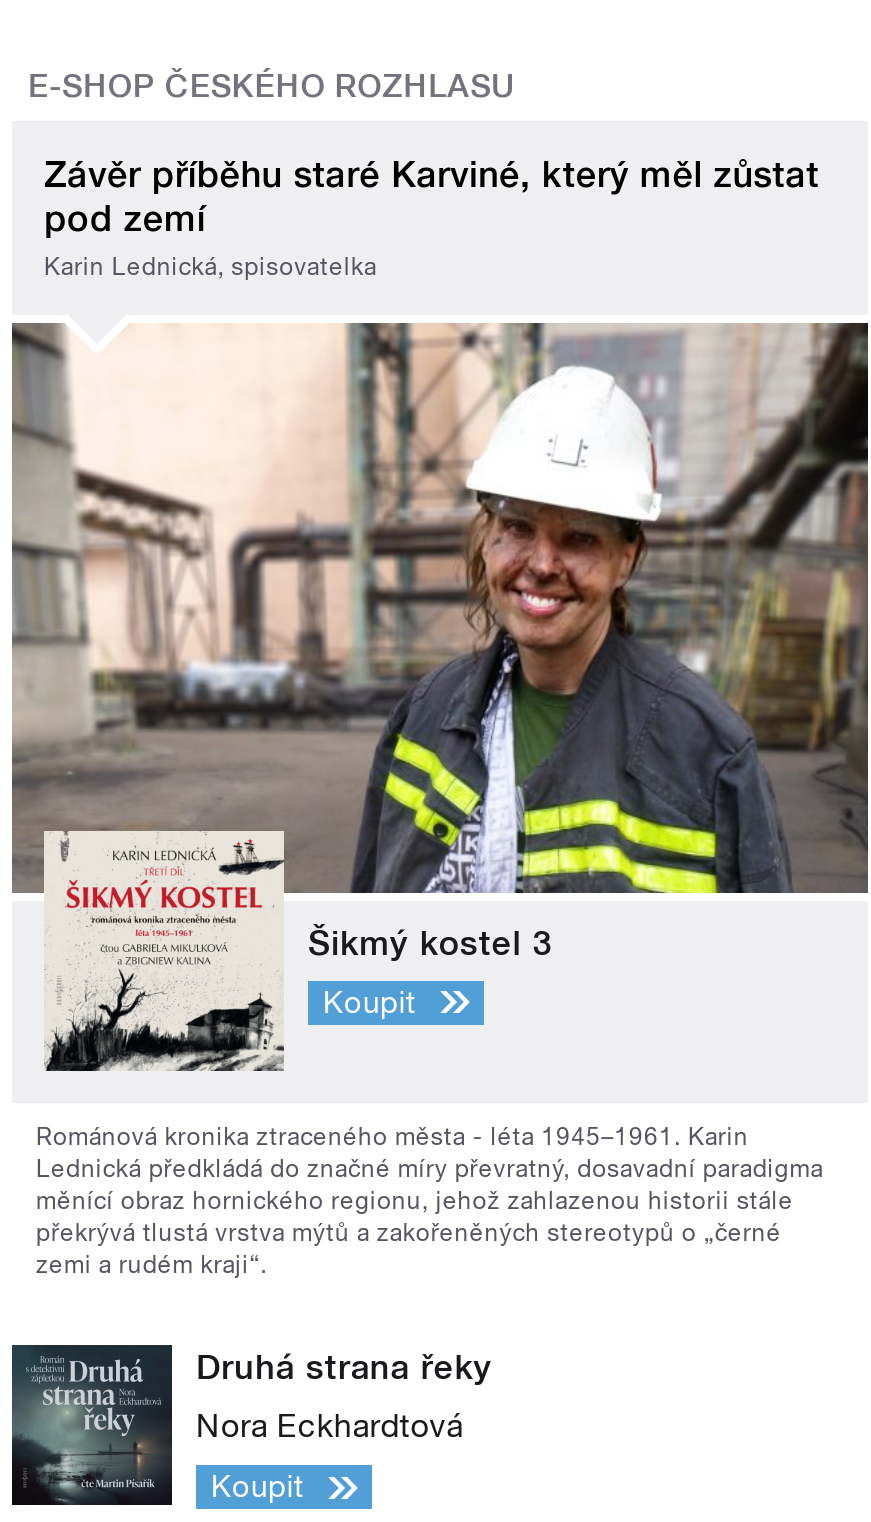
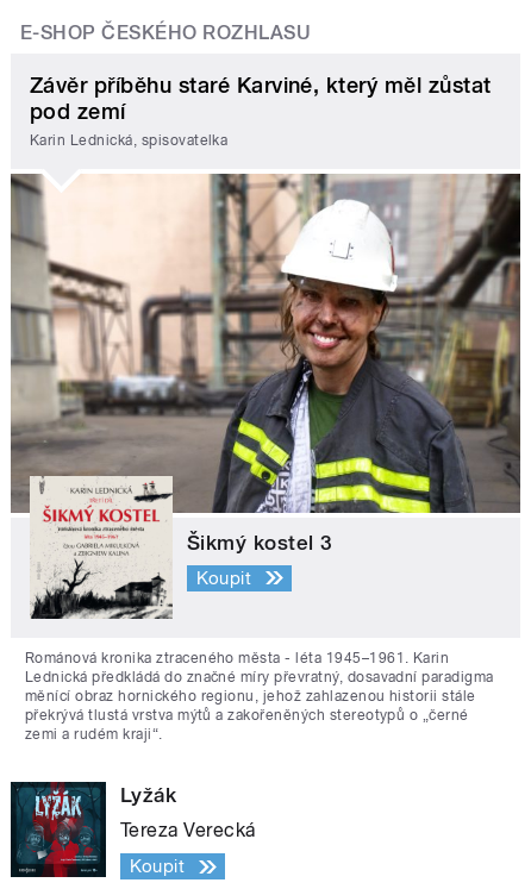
[12,1345,492,1507] [image] | Druhá strana řeky -> [12,782,177,878] [image] | Lyžák
[196,1407,463,1445] Nora Eckhardtová -> [120,819,256,842] Tereza Verecká

